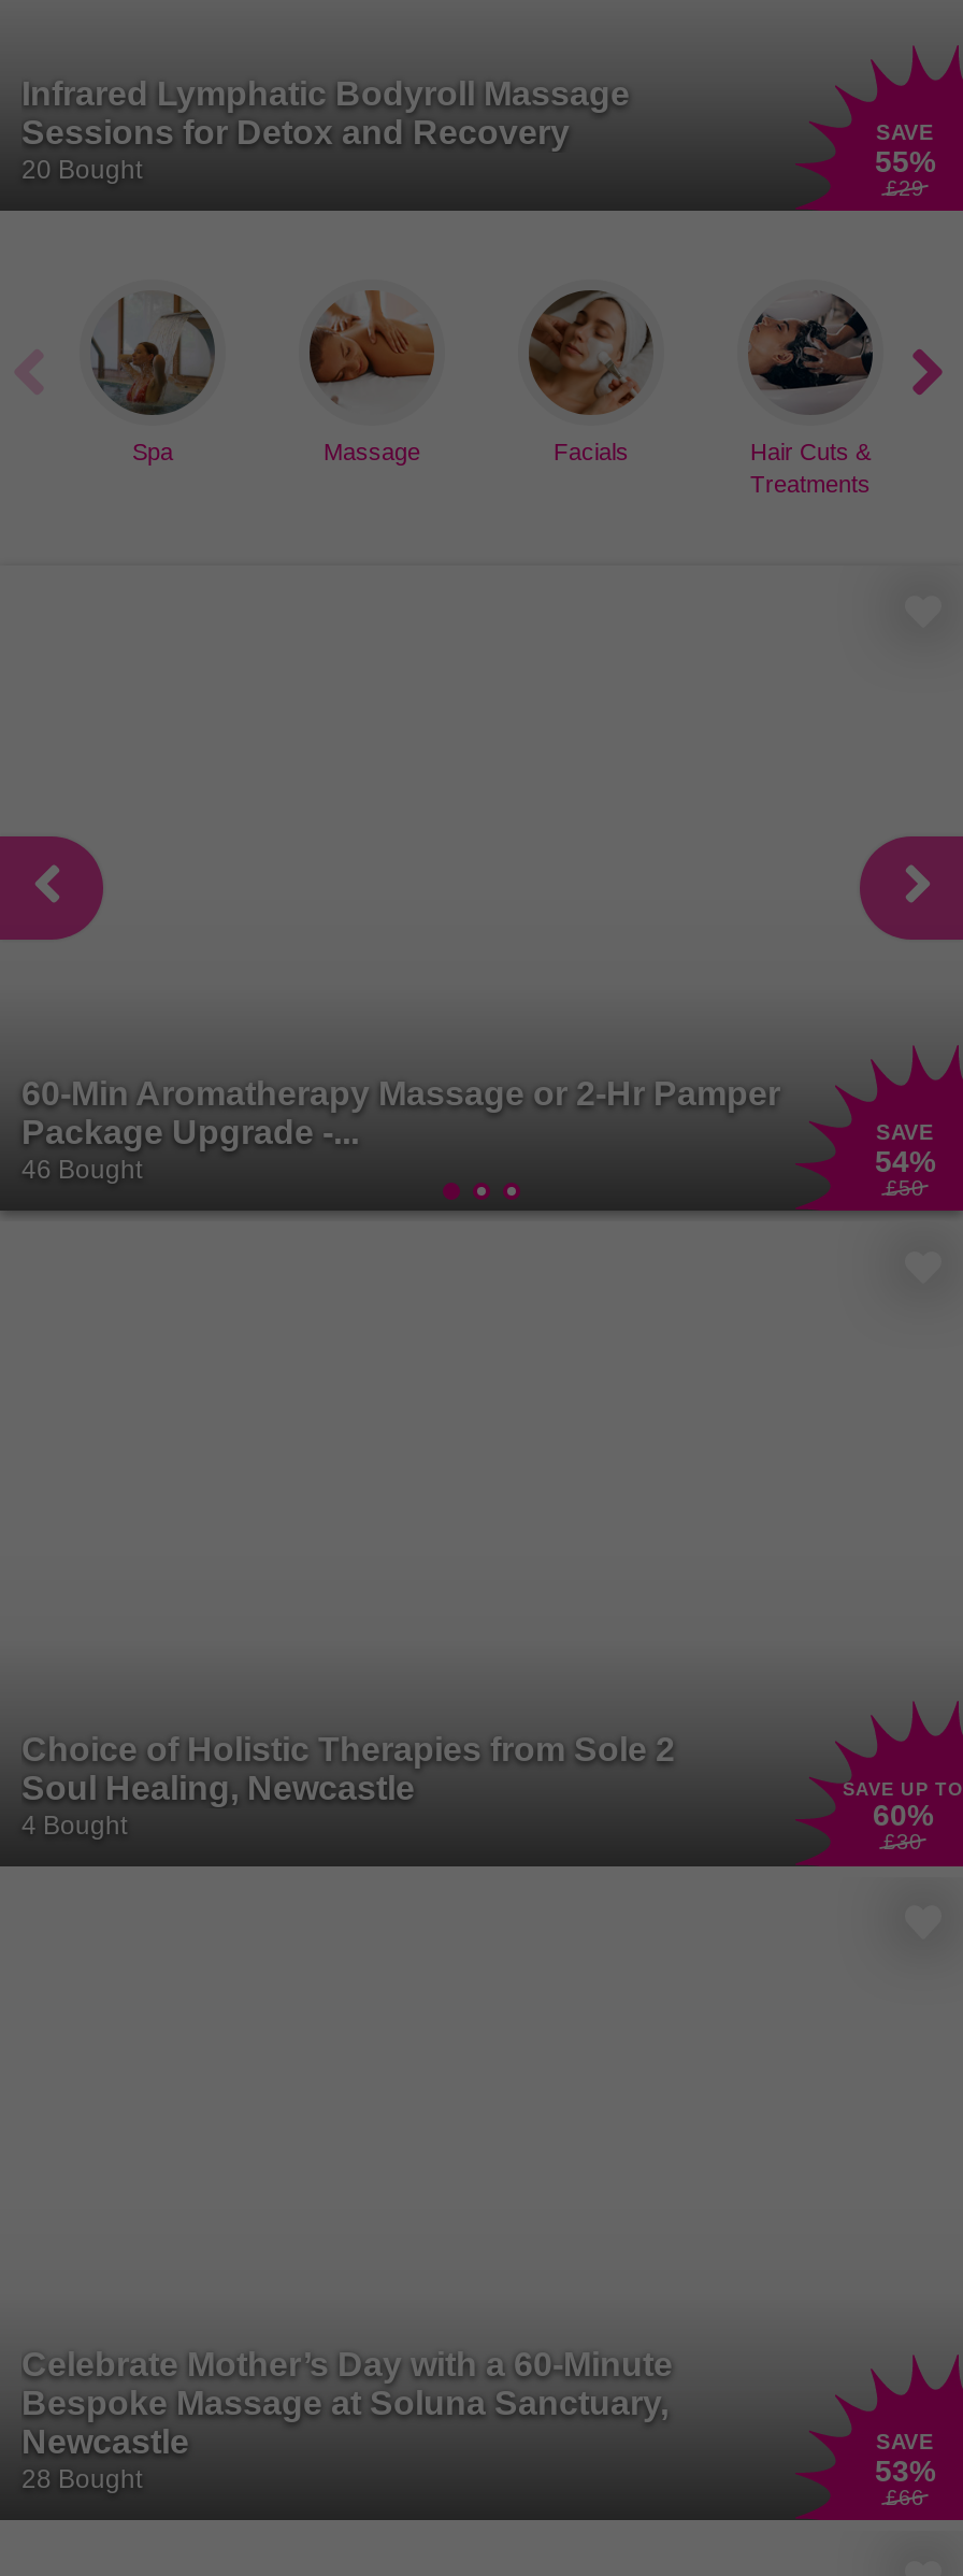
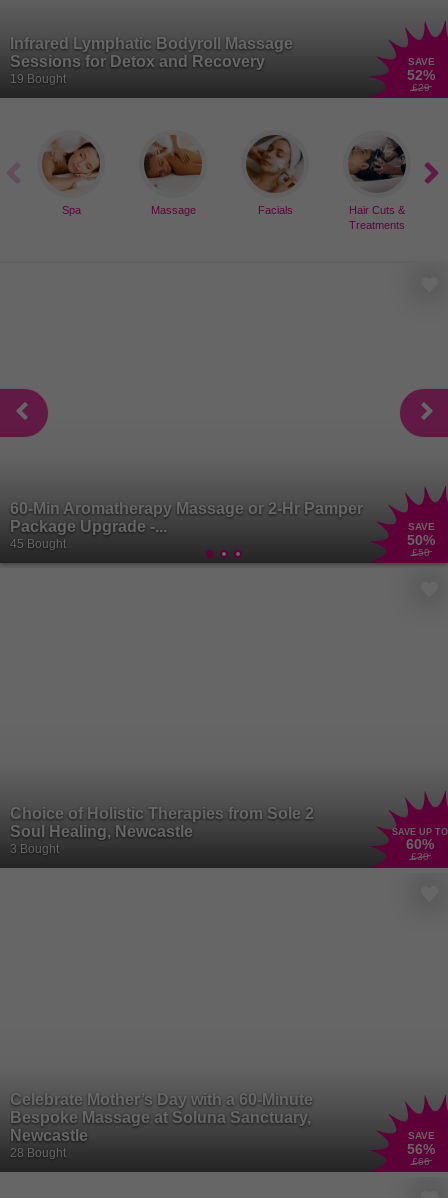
[21,155,142,185] 20 Bought -> [10,72,66,86] 19 Bought
[875,144,935,179] 55% -> [407,67,435,83] 52%
[90,292,215,417] [image] -> [41,137,100,193] [image]
[21,1154,142,1184] 46 Bought -> [10,537,66,551] 45 Bought
[875,1144,935,1178] 54% -> [407,532,435,548] 50%
[21,1809,127,1840] 4 Bought -> [10,841,59,855] 3 Bought
[875,2454,935,2488] 53% -> [407,1141,435,1157] 56%

